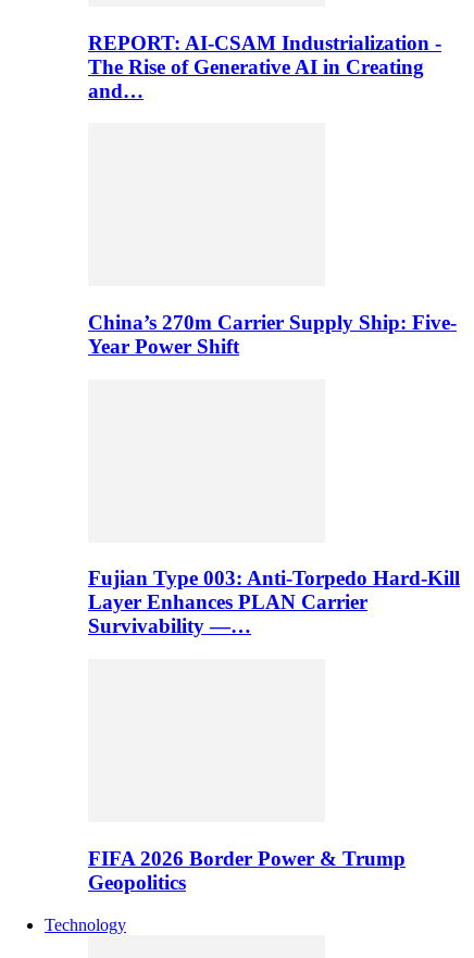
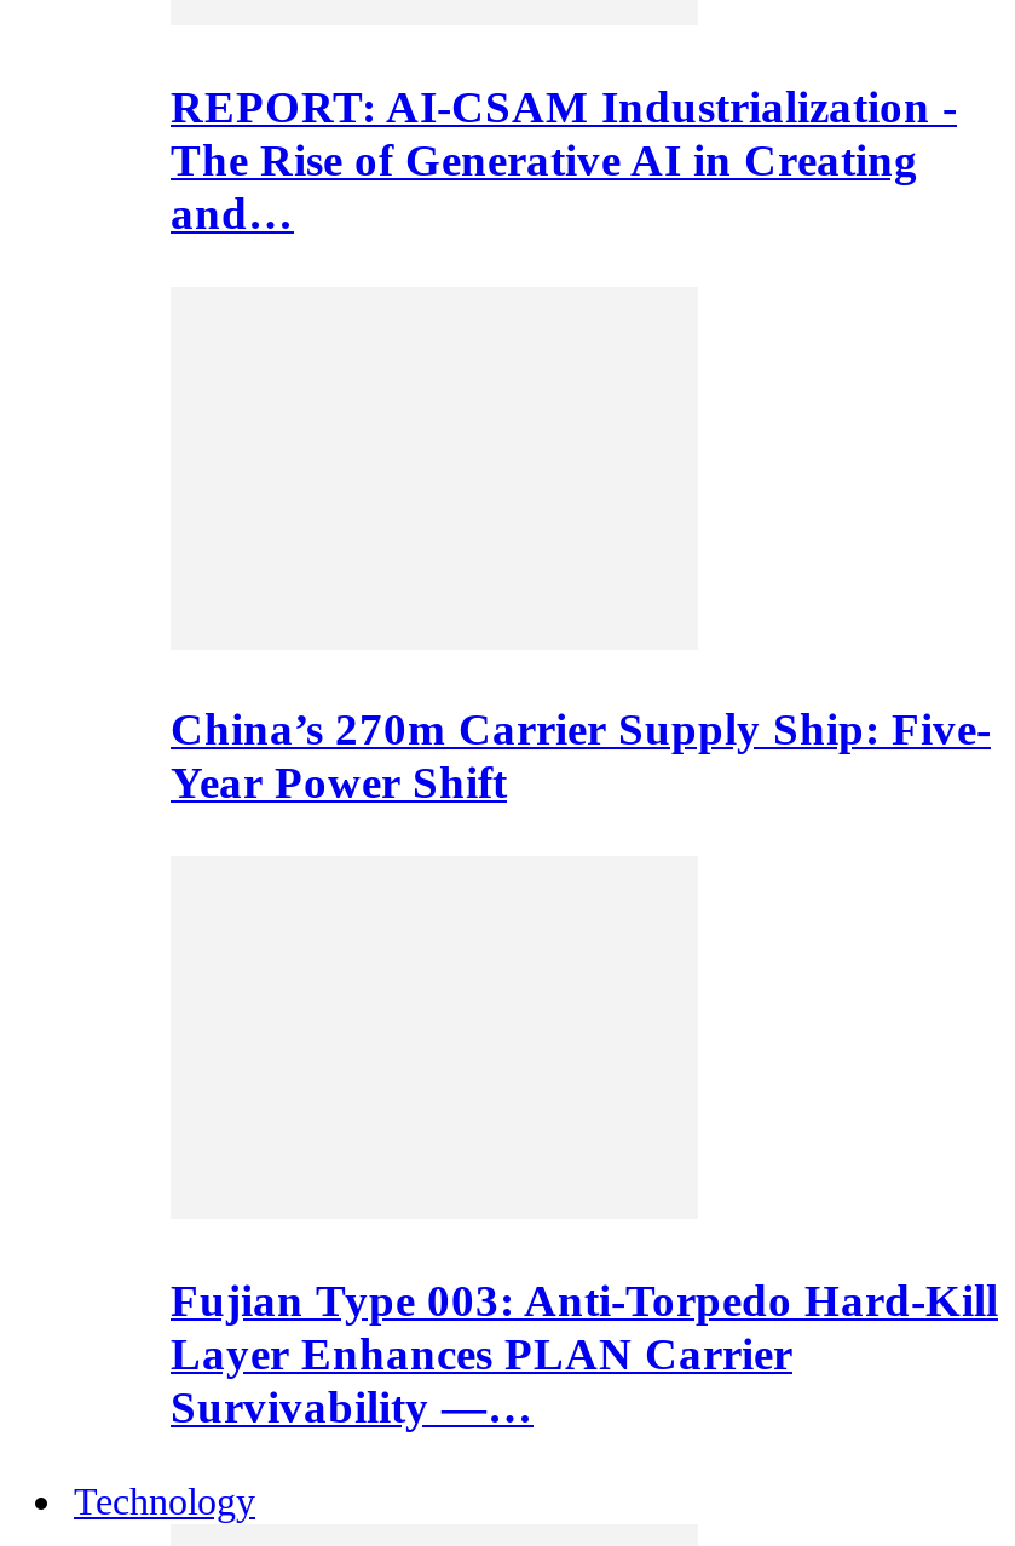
[88,847,406,894] FIFA 2026 Border Power & Trump | Geopolitics -> none

